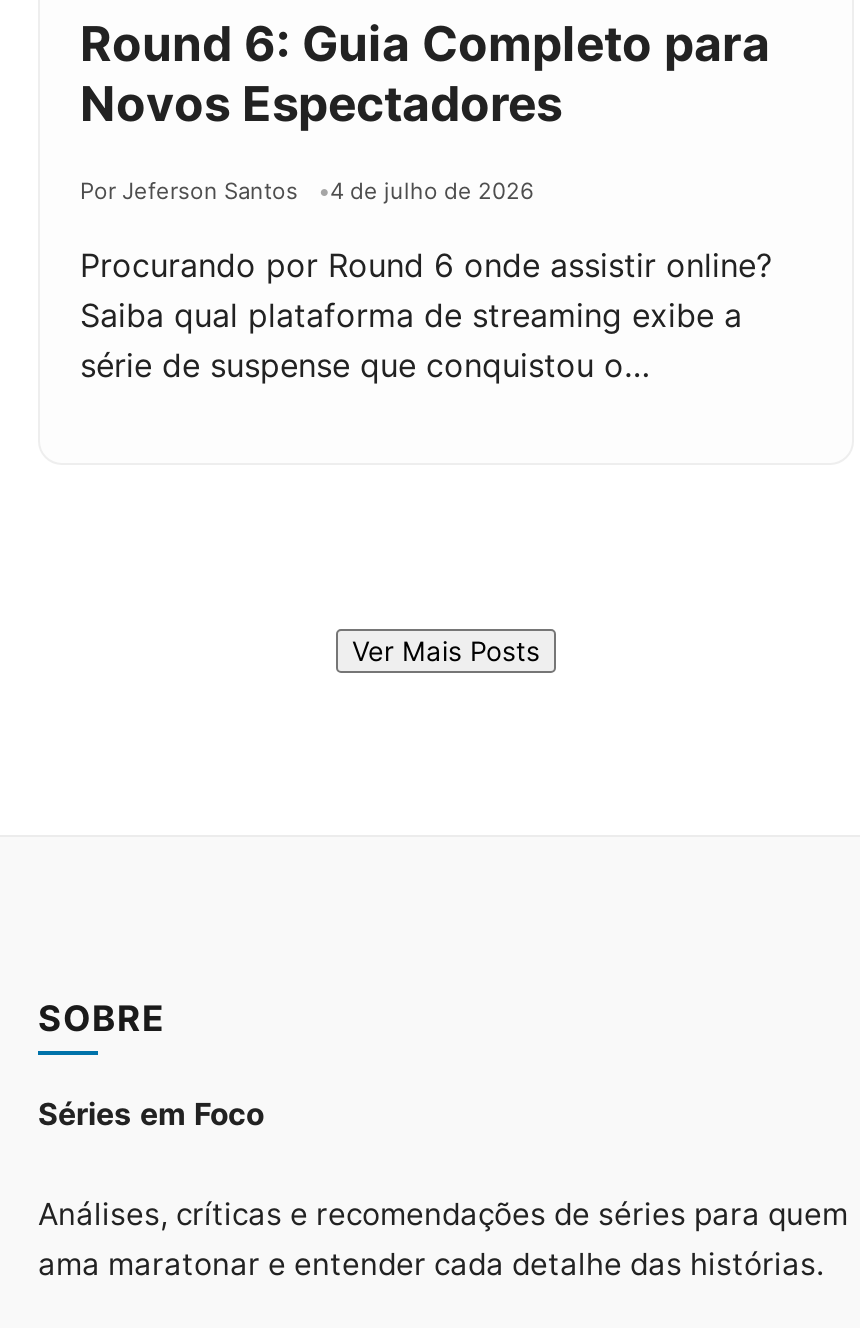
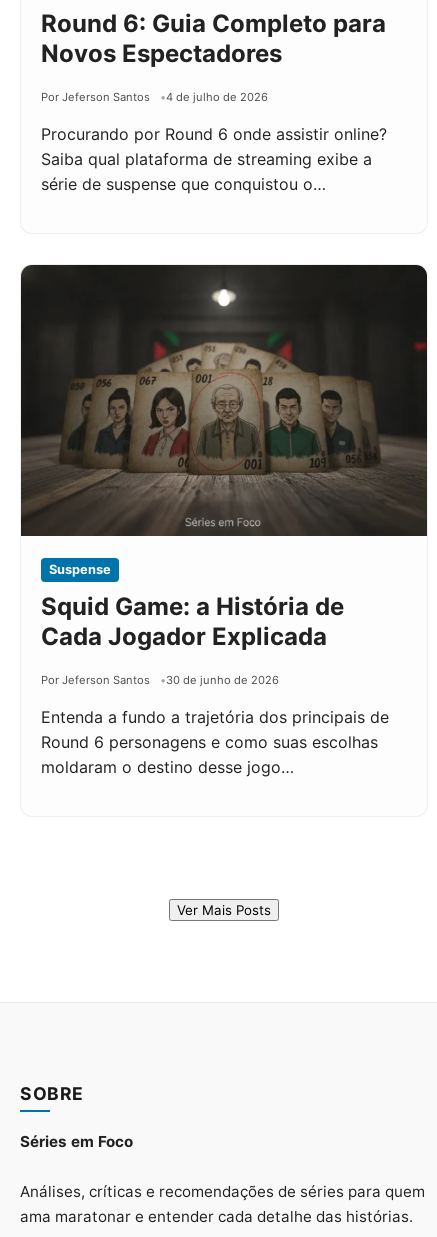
none -> [20,264,428,777] [image] | Suspense | Squid Game: a História de | Cada Jogador Explicada | Por Jeferson Santos | 30 de junho de 2026 | Entenda a fundo a trajetória dos principais de | Round 6 personagens e como suas escolhas | moldaram o destino desse jogo…

